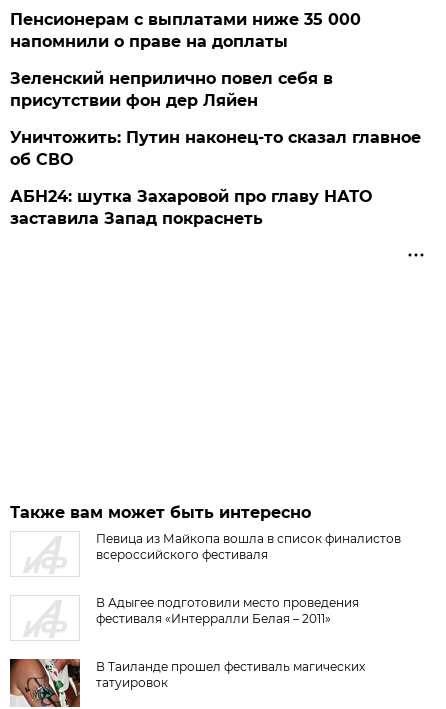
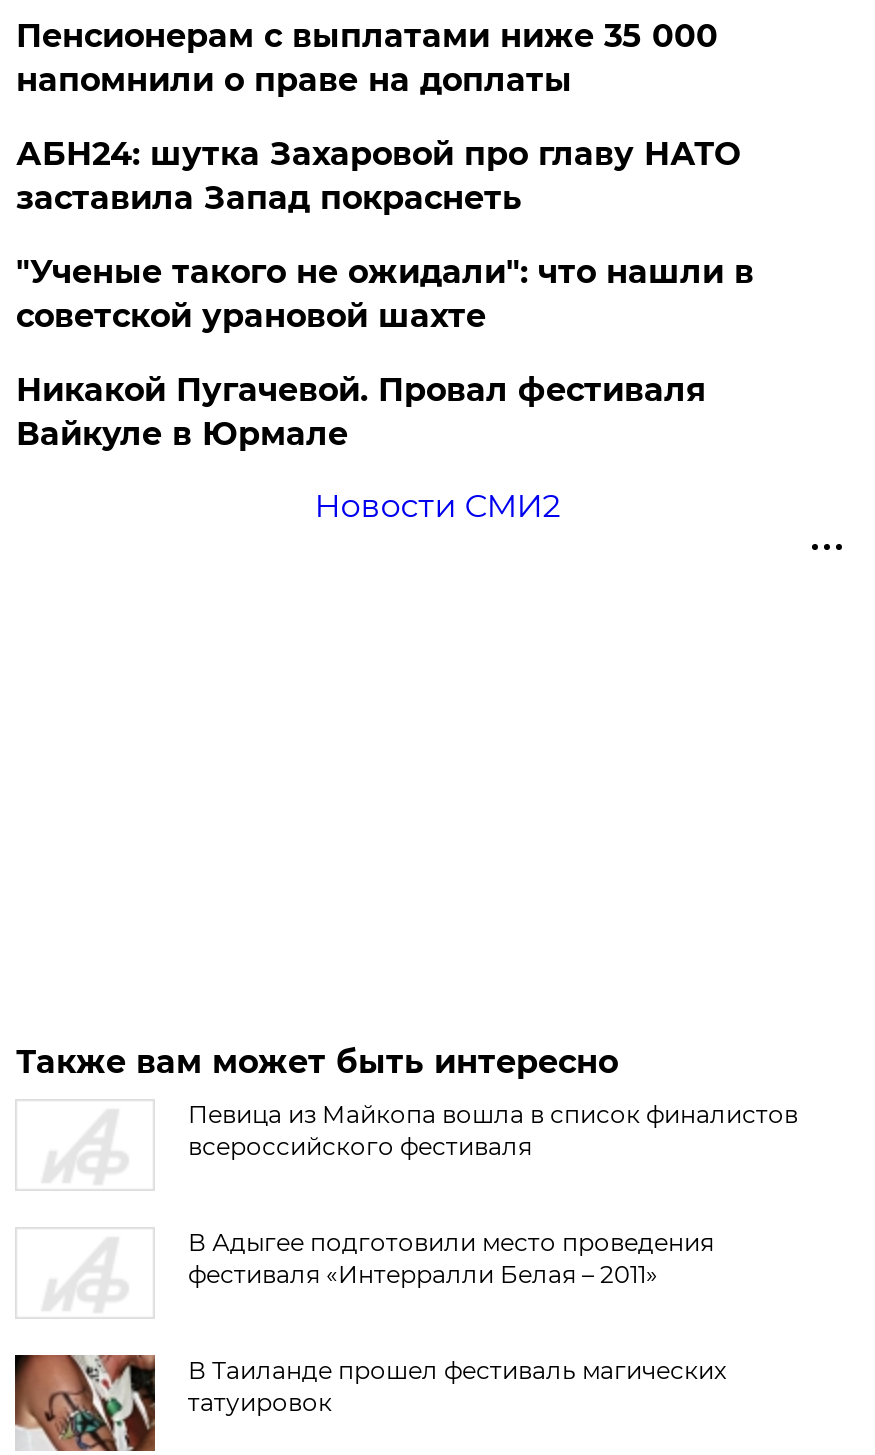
[10,69,421,169] Зеленский неприлично повел cебя в | присутствии фон дер Ляйен | Уничтожить: Путин наконец-то сказал главное | об СВО -> none
moved [10,187,372,228] -> [16,135,740,217]: АБН24: шутка Захаровой про главу НАТО | заставила Запад покраснеть
none -> [16,253,754,525] "Ученые такого не ожидали": что нашли в | советской урановой шахте | Никакой Пугачевой. Провал фестиваля | Вайкуле в Юрмале | Новости СМИ2

